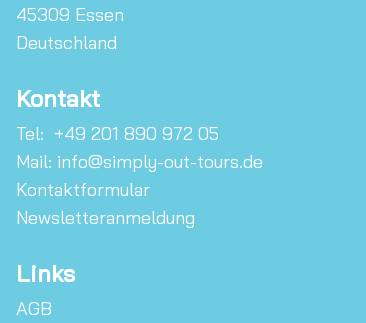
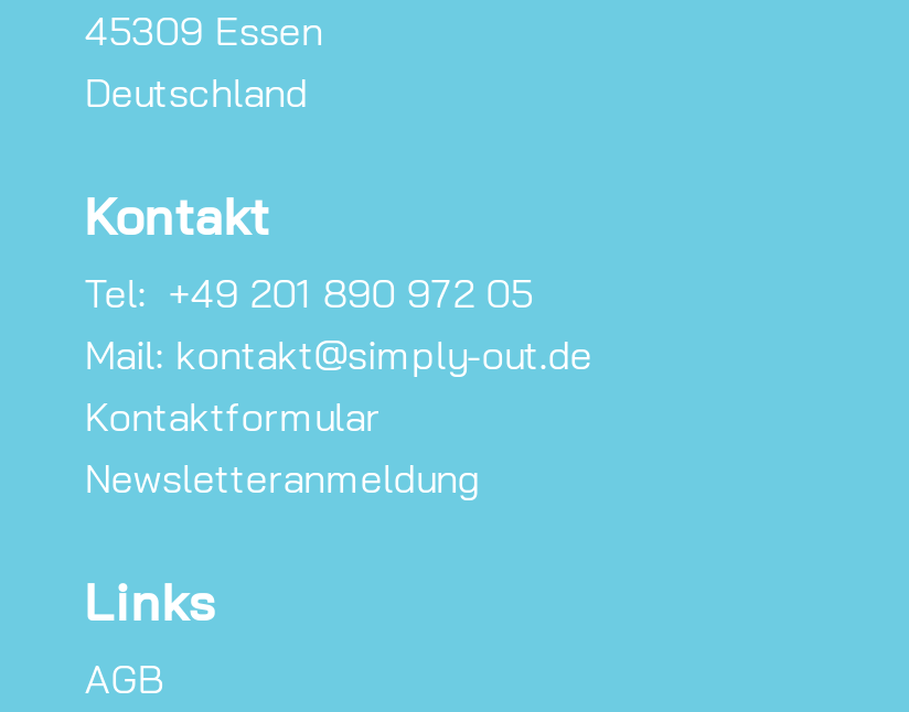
[16,150,263,173] Mail: info@simply-out-tours.de -> [85,330,592,381] Mail: kontakt@simply-out.de

